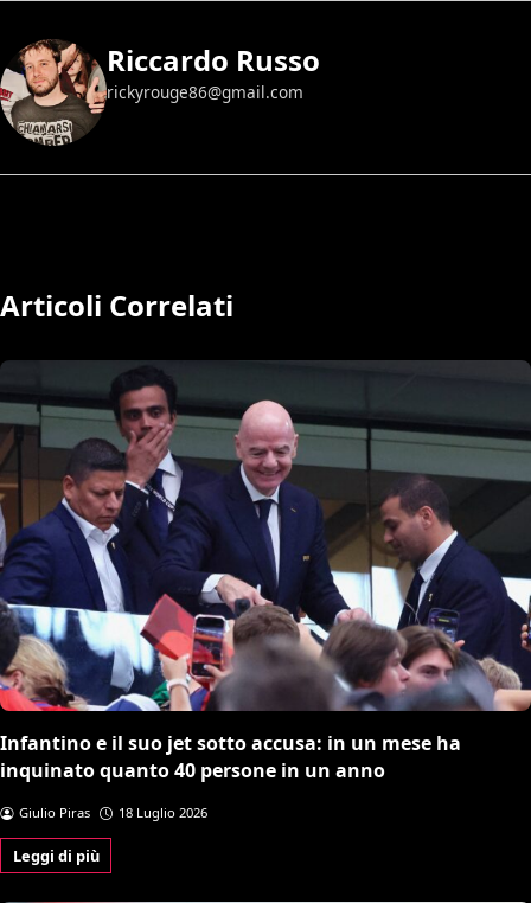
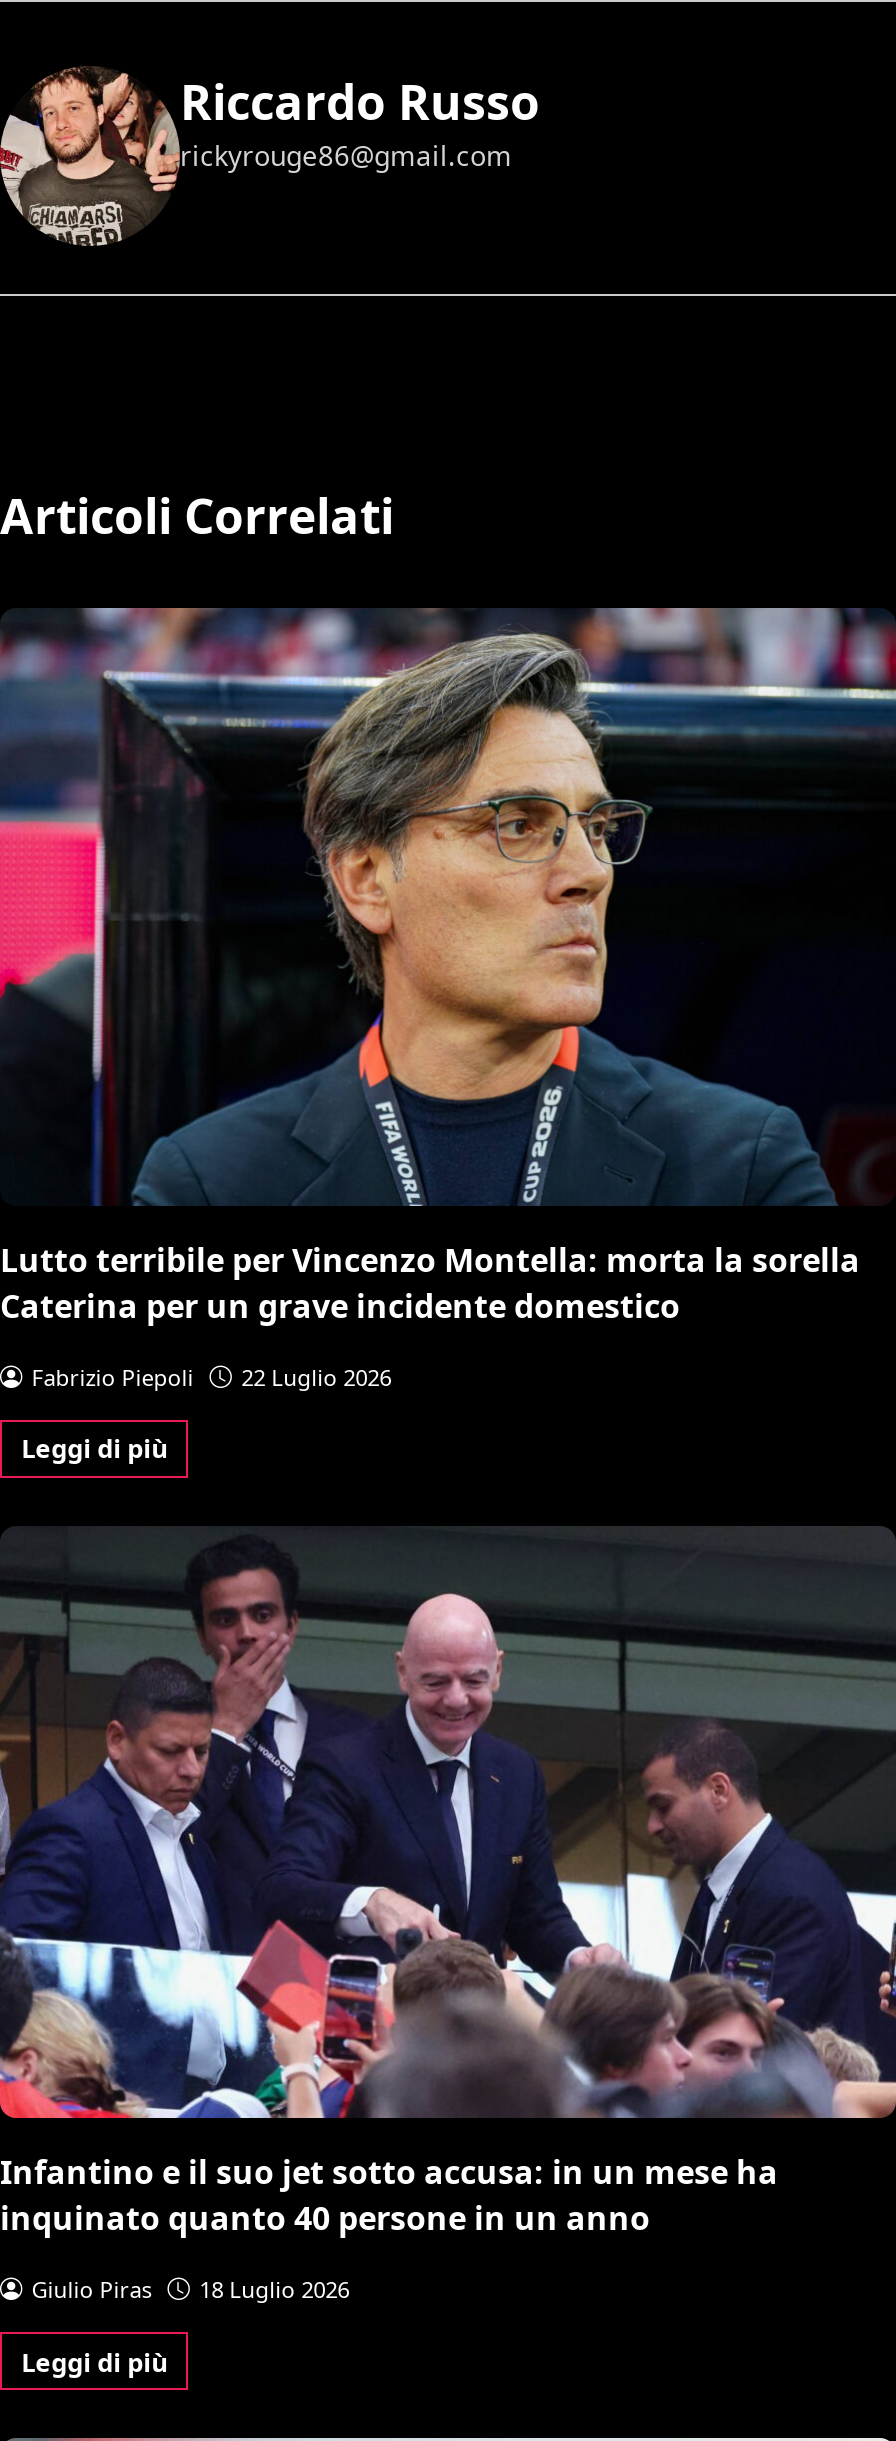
none -> [0,606,890,1467] [image] | Lutto terribile per Vincenzo Montella: morta la sorella | Caterina per un grave incidente domestico | Fabrizio Piepoli | 22 Luglio 2026 | Leggi di più

